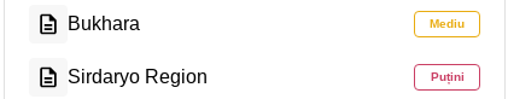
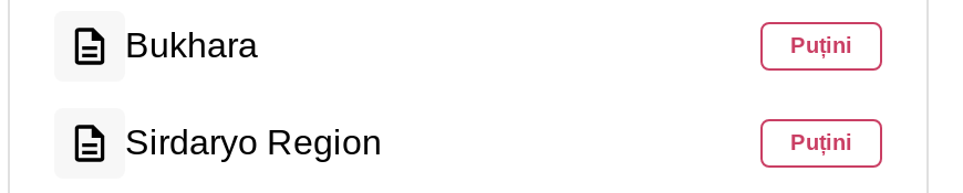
[430,17,465,30] Mediu -> [790,33,852,57] Puțini

